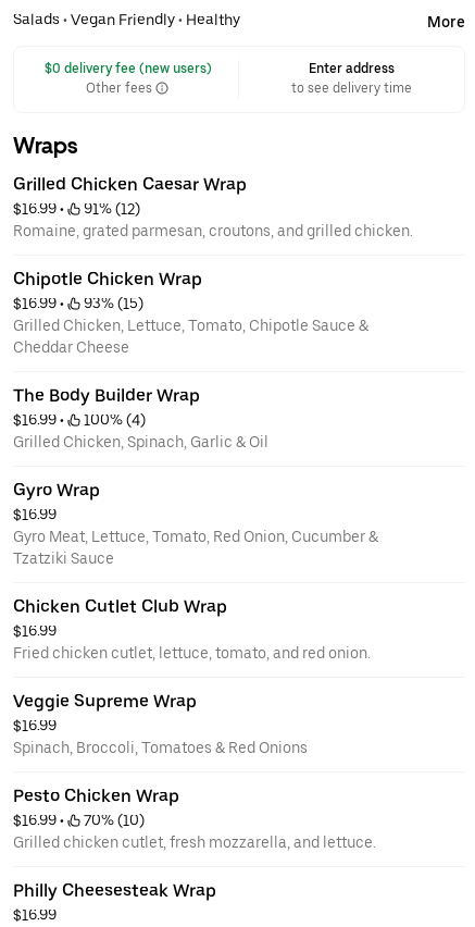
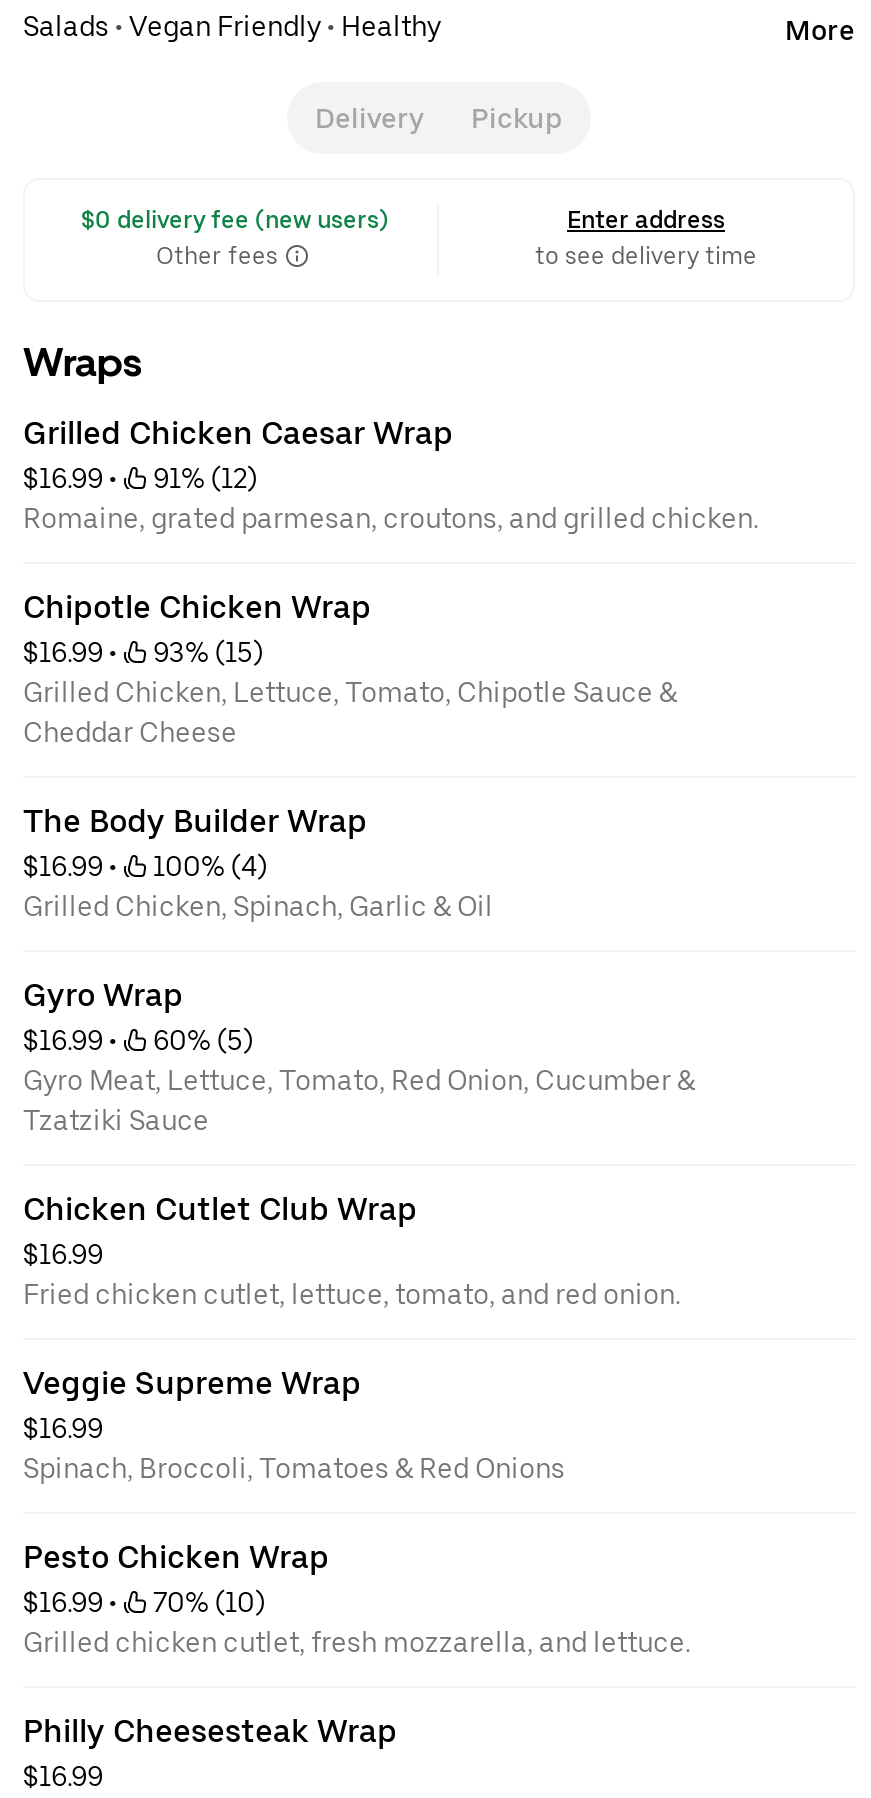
none -> [315,102,563,134] Delivery | Pickup
[13,506,57,523] $16.99 -> [23,1024,253,1056] $16.99 • | 60% (5)

